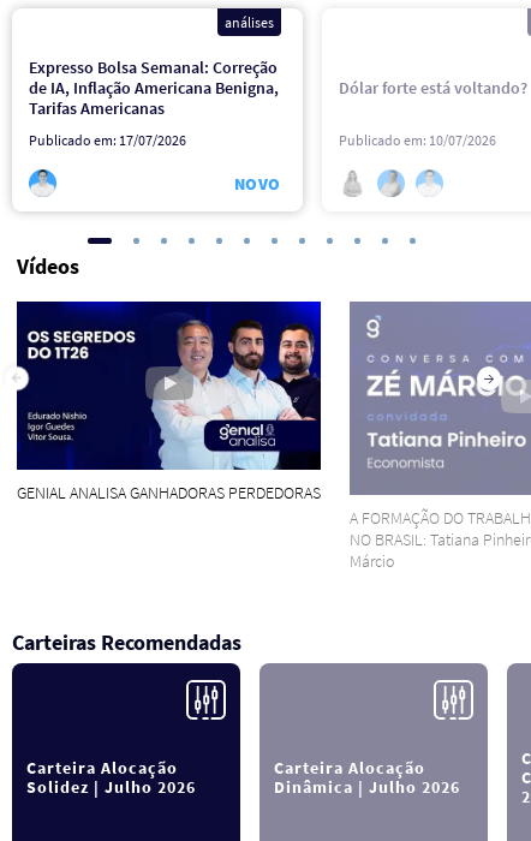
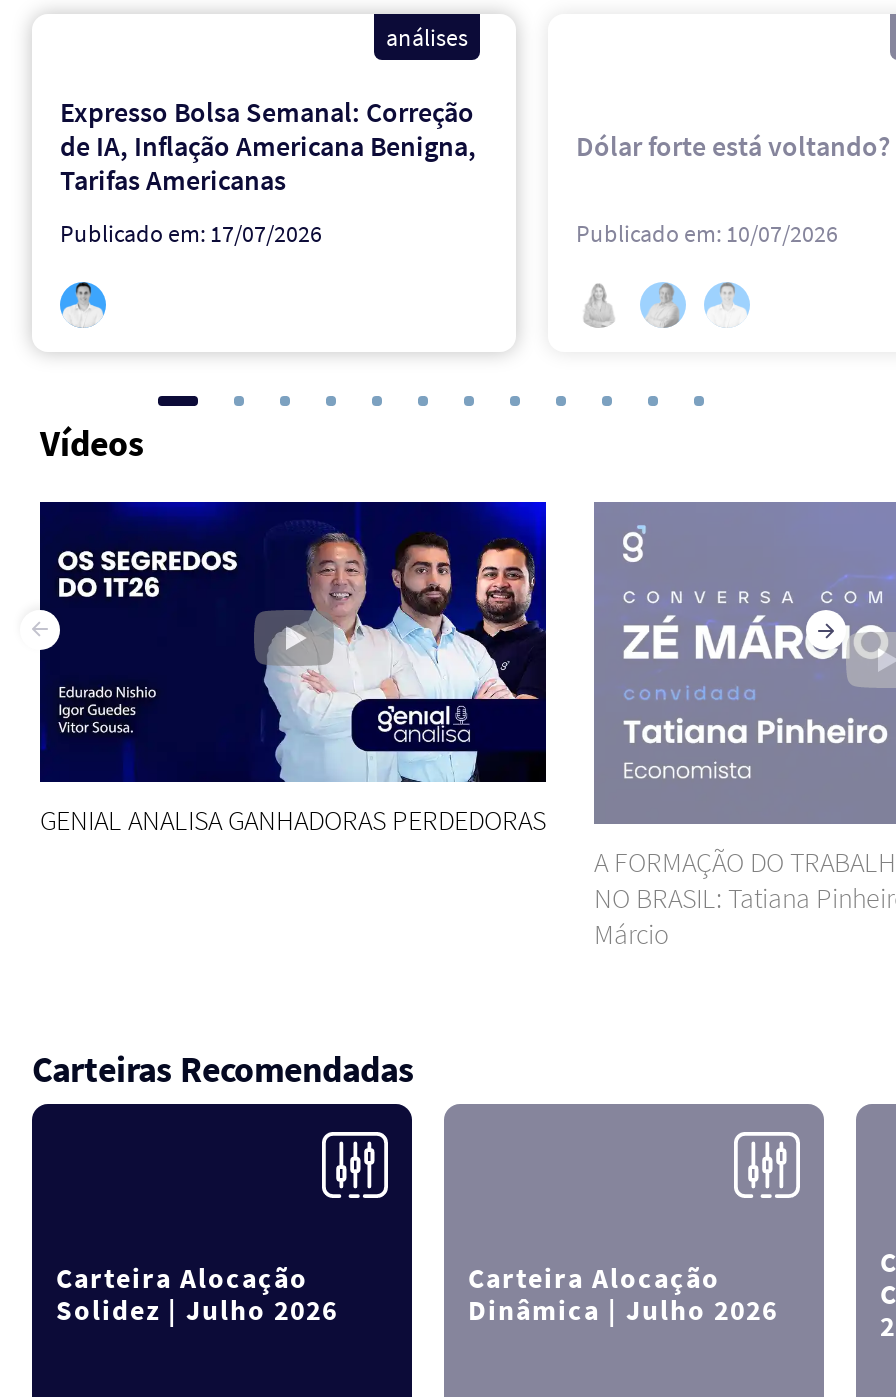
[234,173,281,195] NOVO -> none

